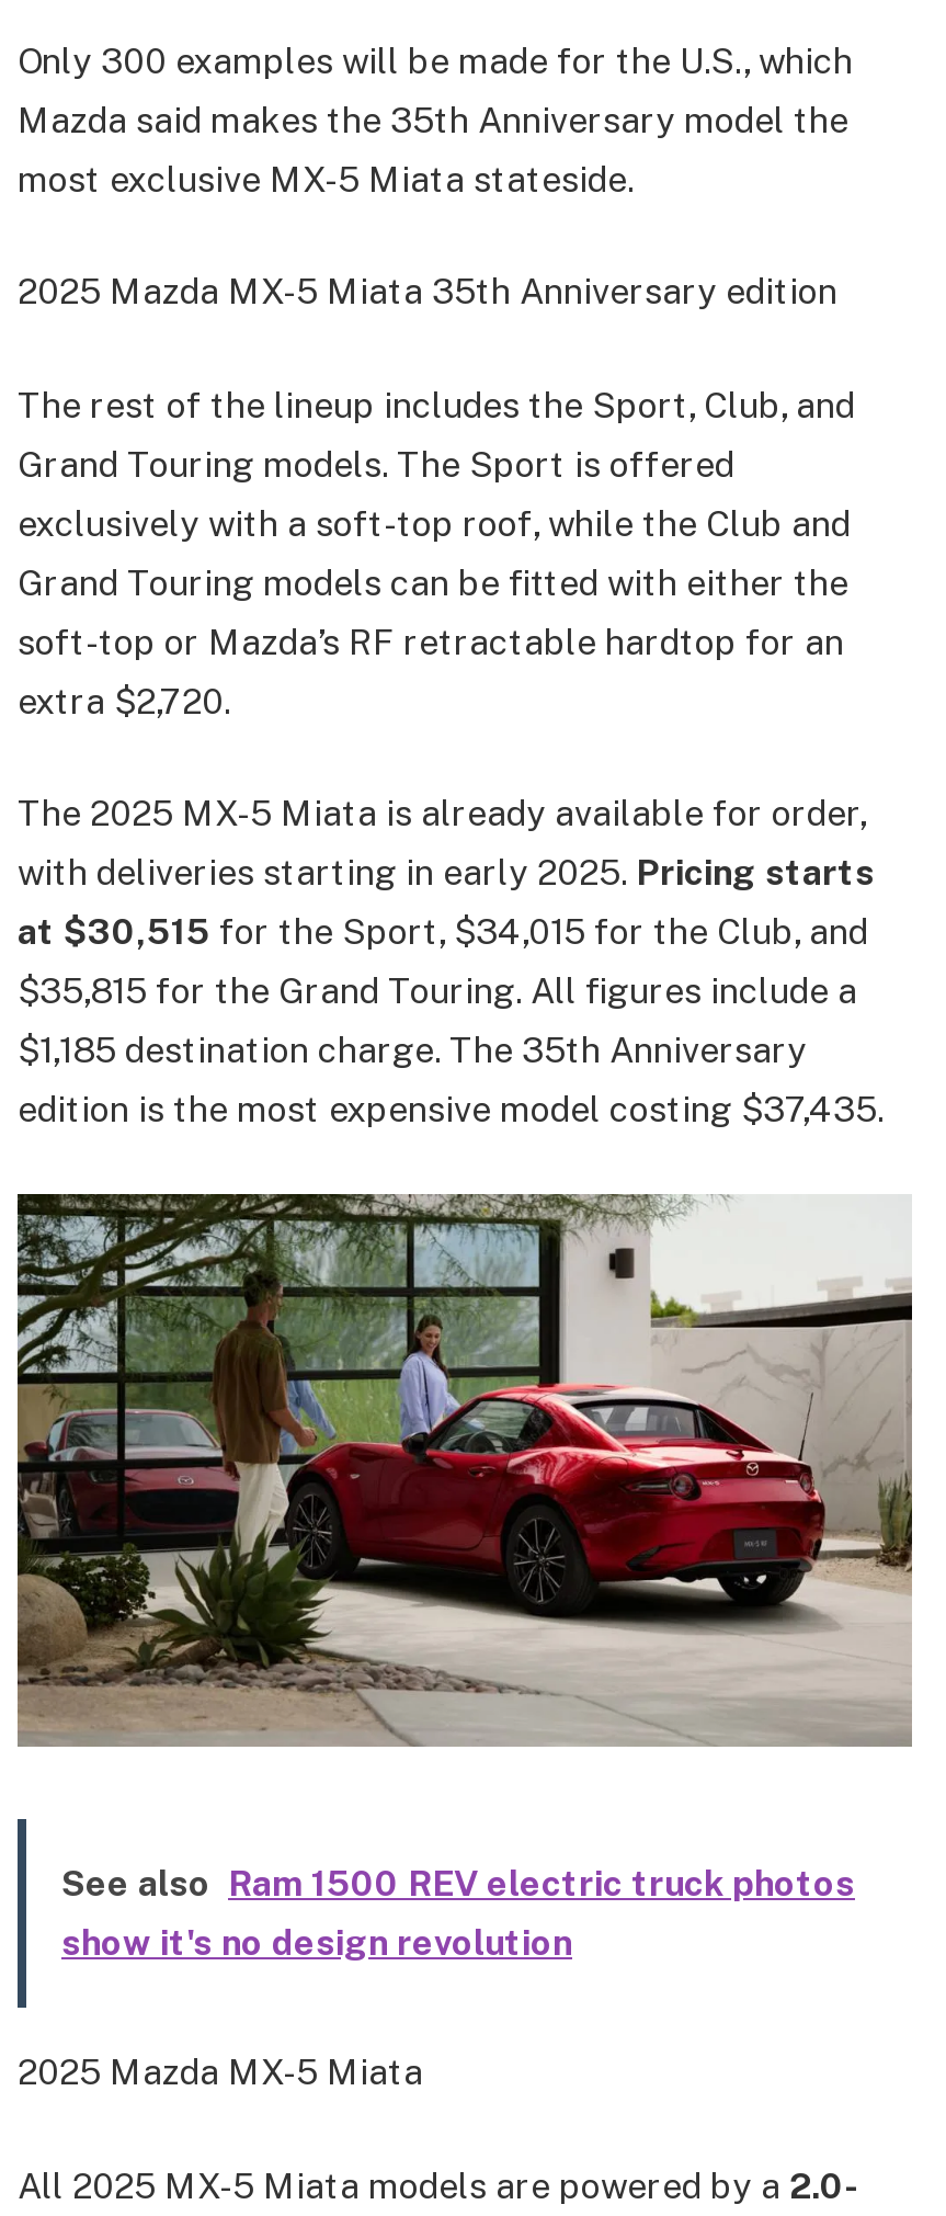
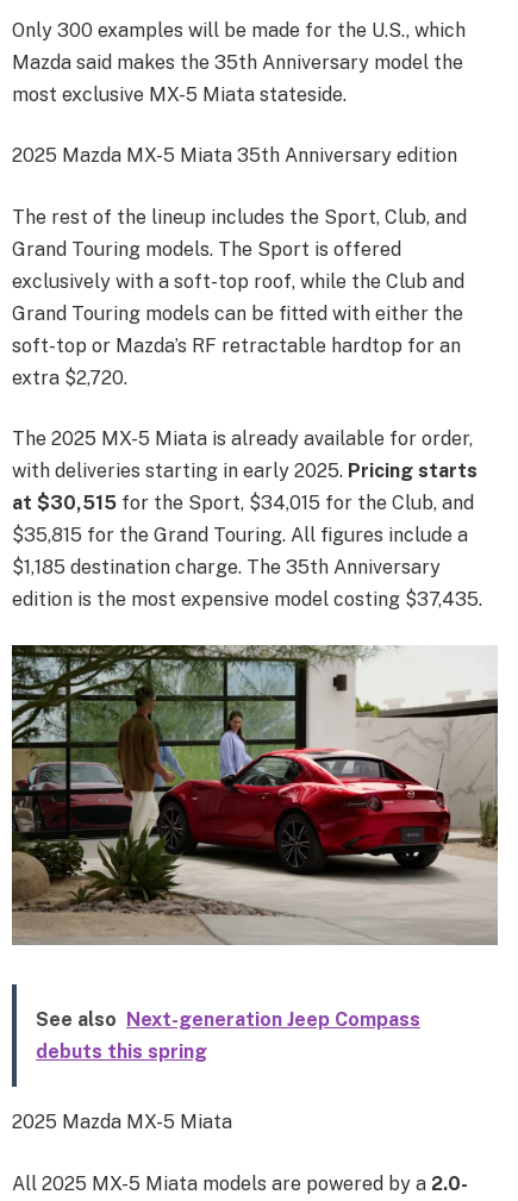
[61,1863,855,1964] See also Ram 1500 REV electric truck photos | show it's no design revolution -> [36,1008,420,1063] See also Next-generation Jeep Compass | debuts this spring

